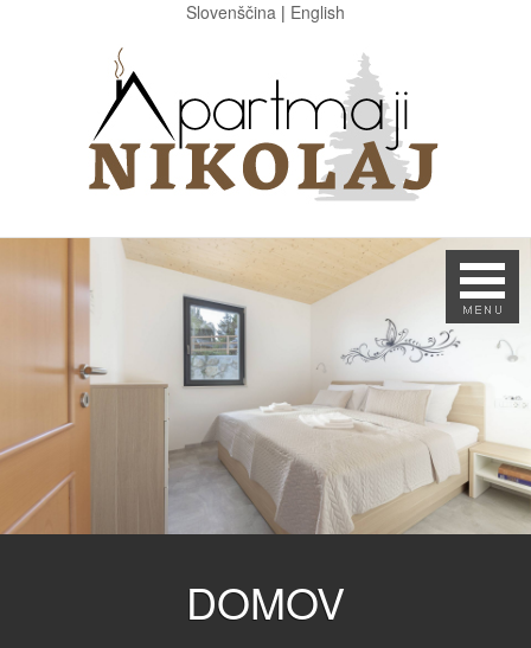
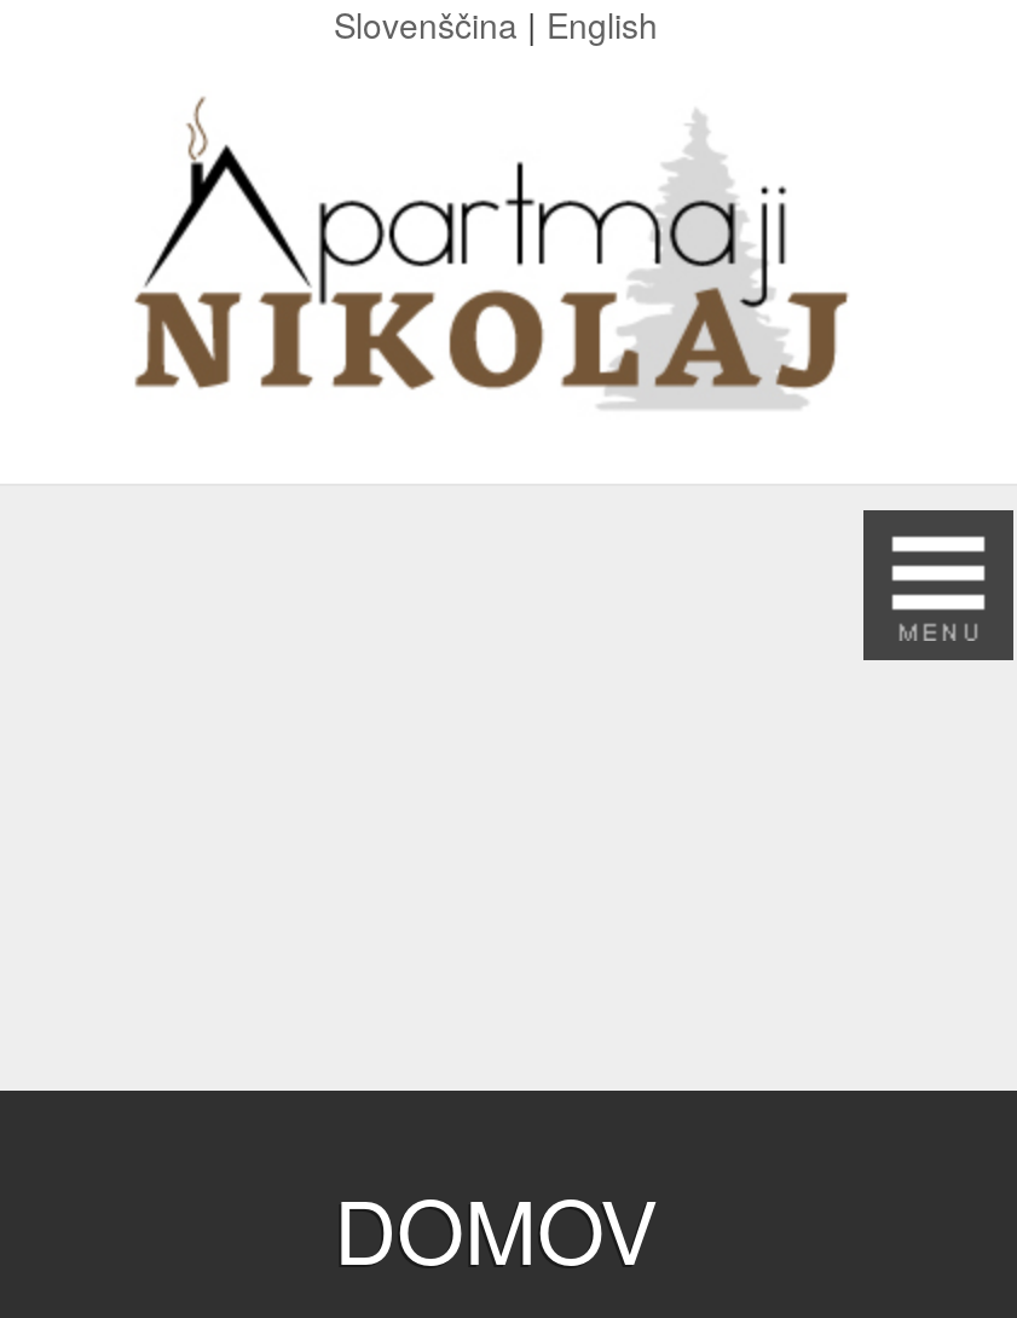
[4,237,527,535] [image] -> none

